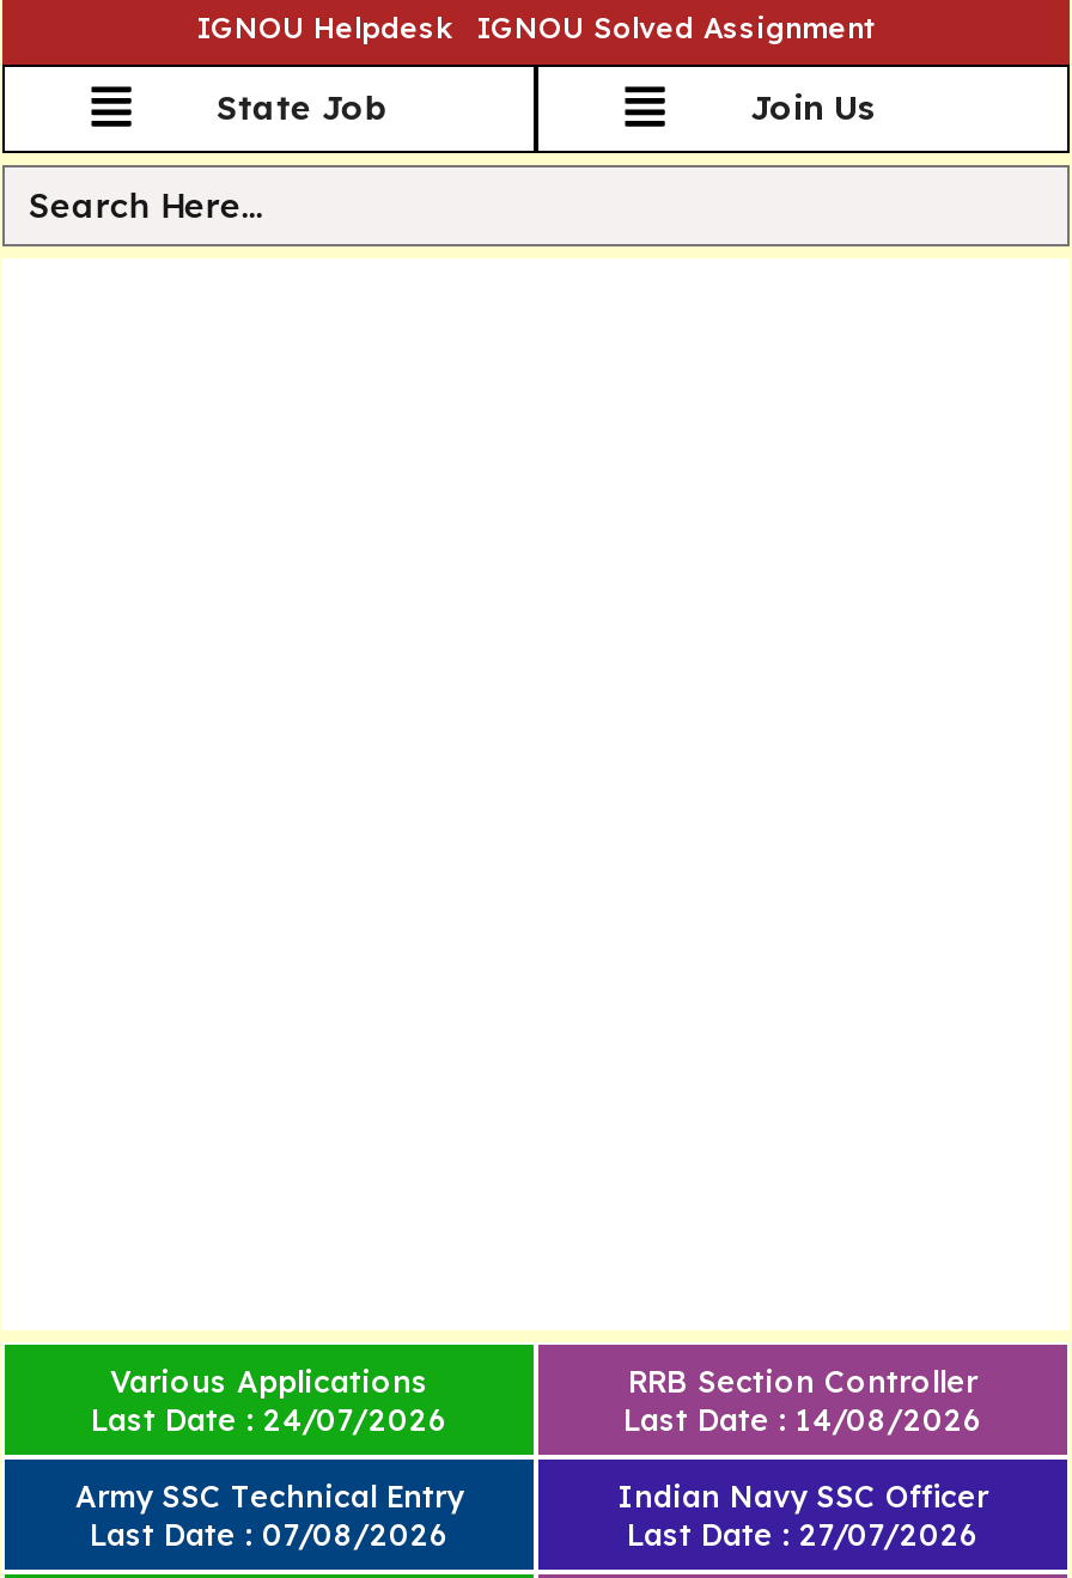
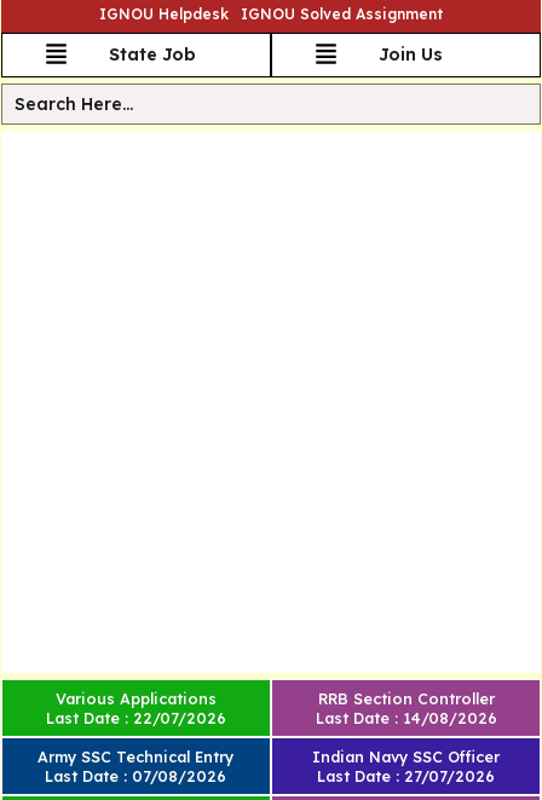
[91,1400,447,1439] Last Date : 24/07/2026 -> [46,708,226,728] Last Date : 22/07/2026

